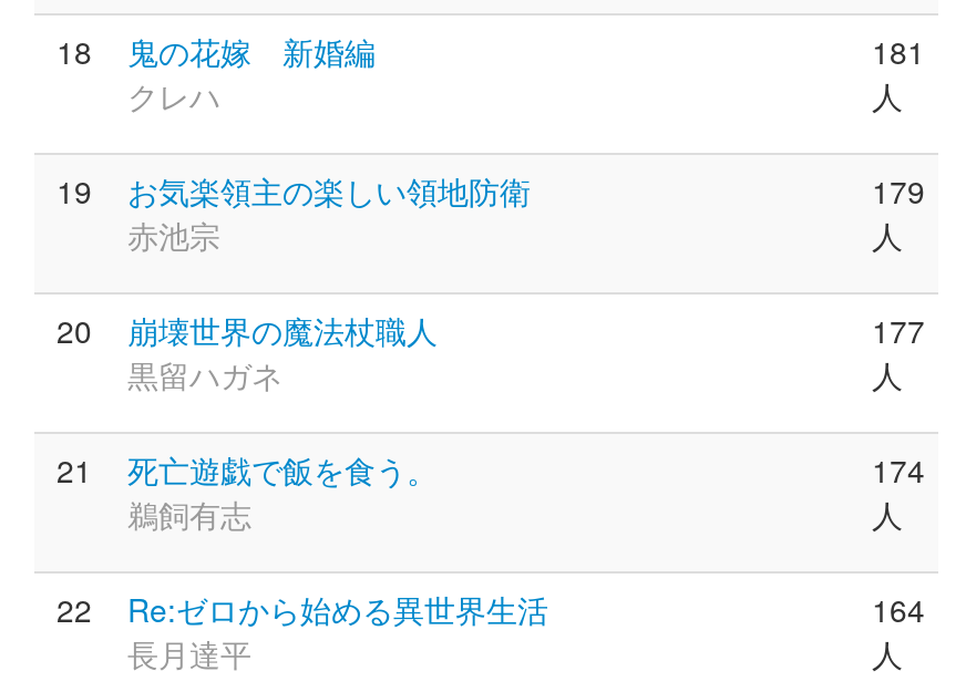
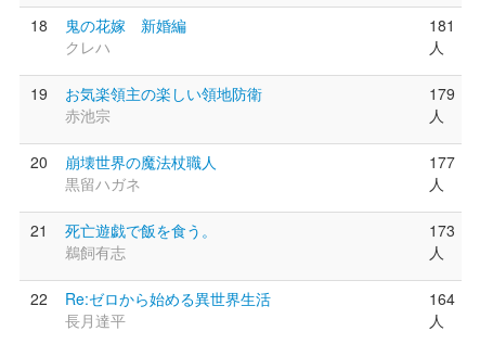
[872,447,925,492] 174 -> [429,219,455,241] 173

